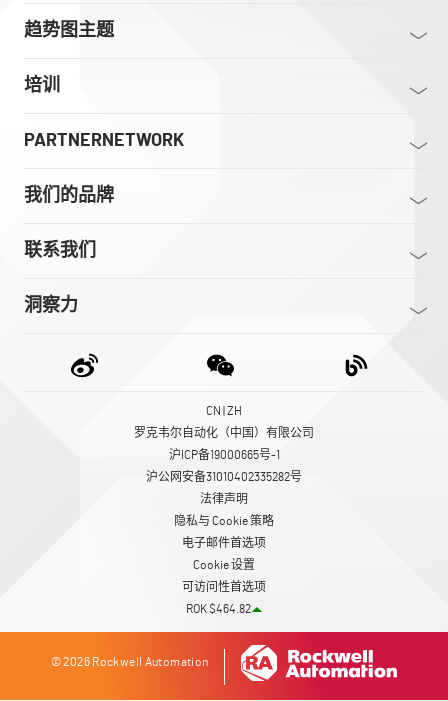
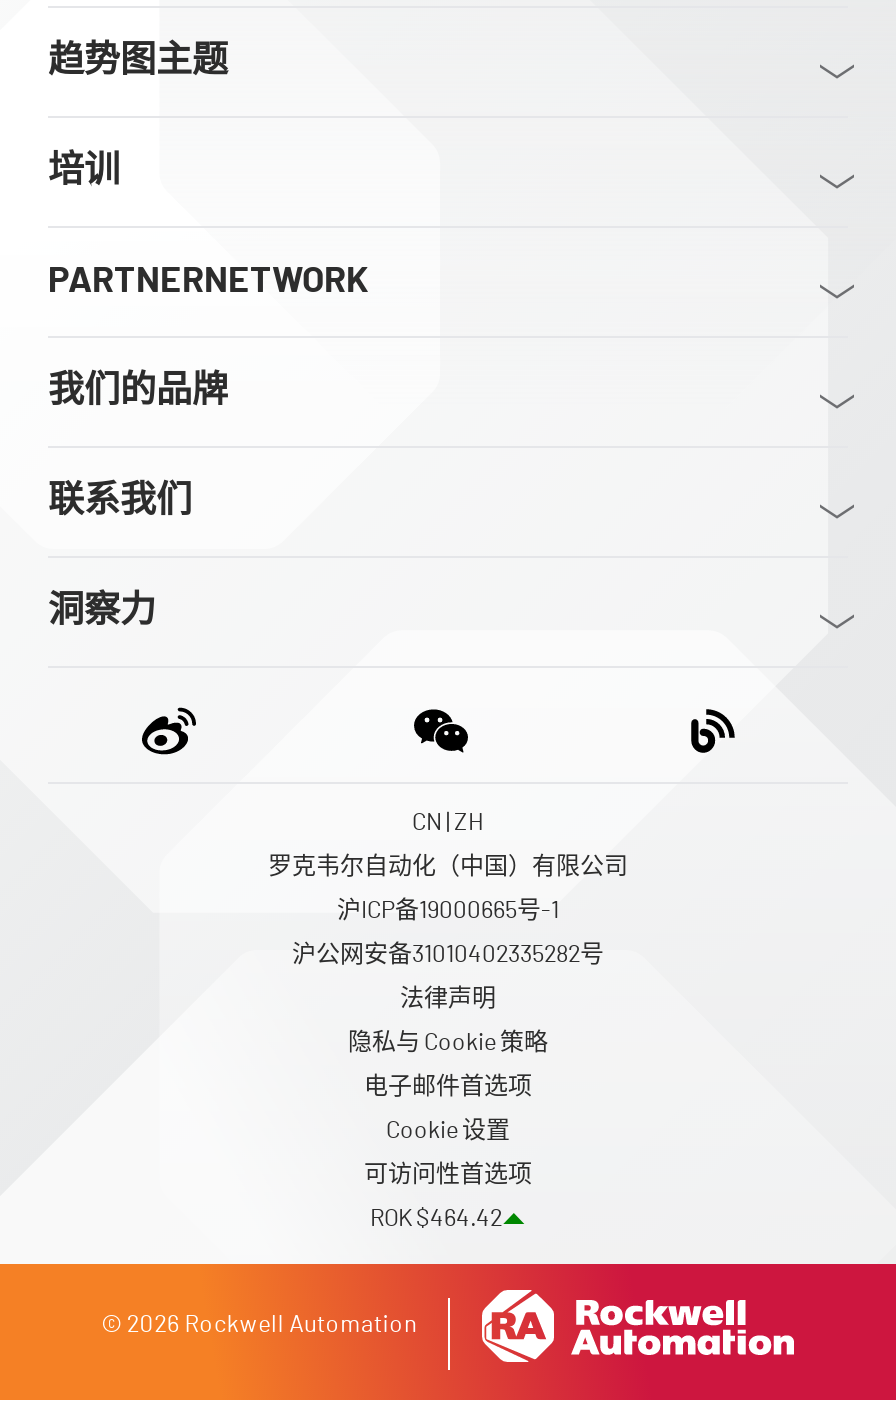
[185,603,250,615] ROK $464.82 -> [370,1207,502,1231] ROK $464.42

